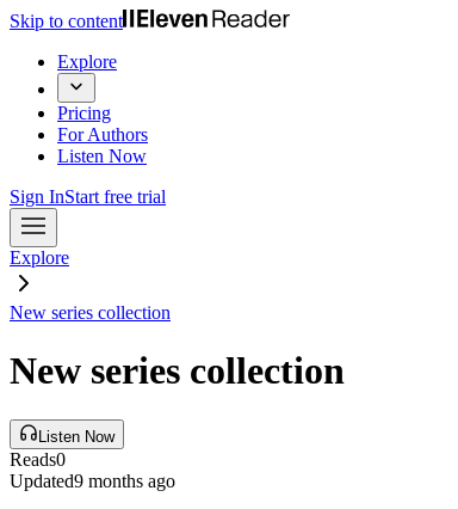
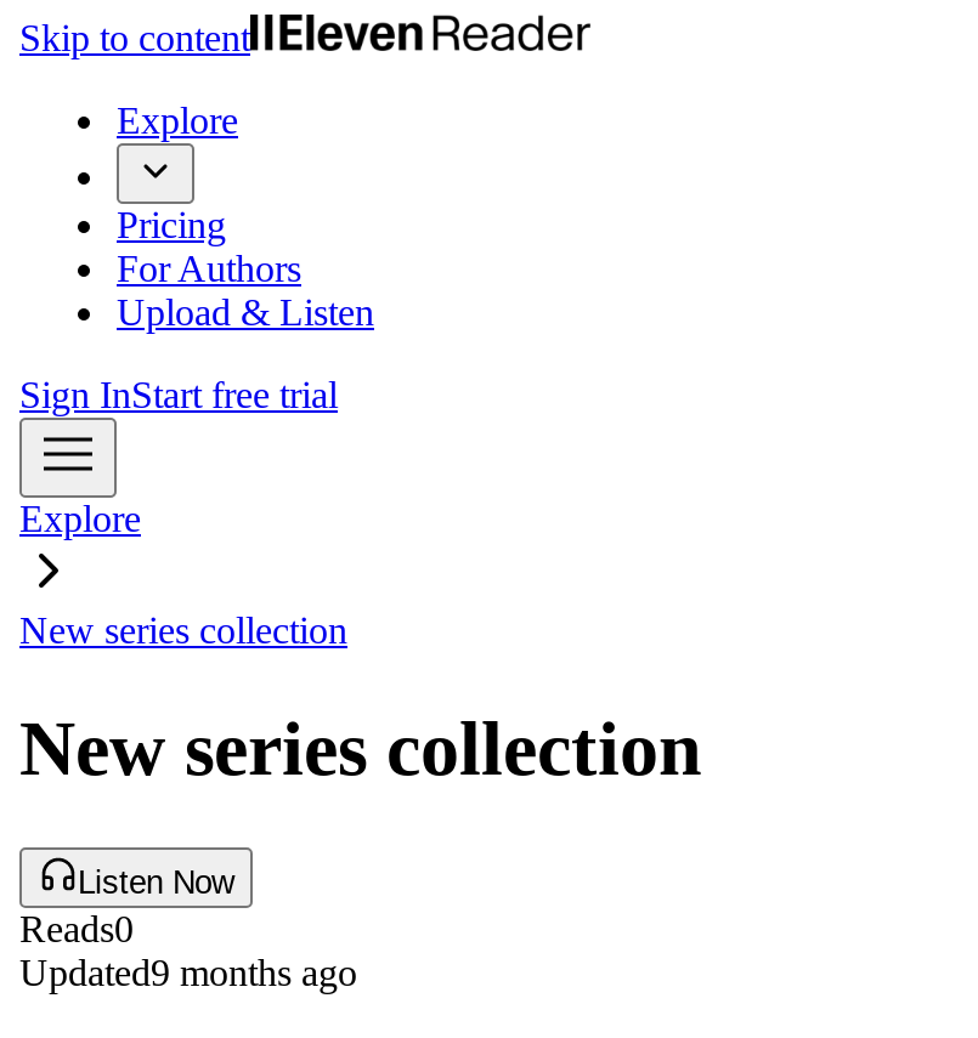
[57,146,147,166] Listen Now -> [117,291,374,333] Upload & Listen

